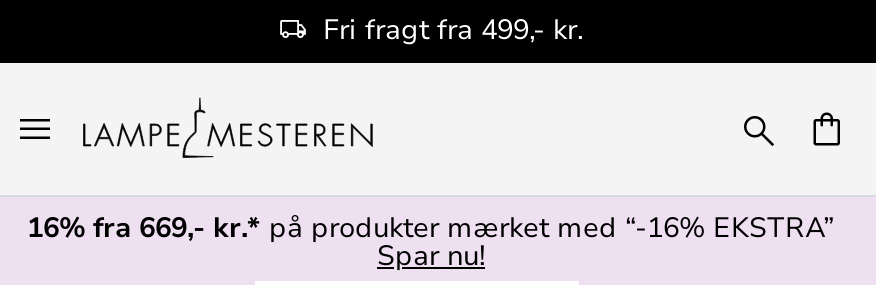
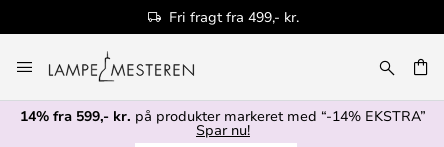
[27,207,835,245] 16% fra 669,- kr.* på produkter mærket med “-16% EKSTRA” -> [20,106,426,125] 14% fra 599,- kr. på produkter markeret med “-14% EKSTRA”

